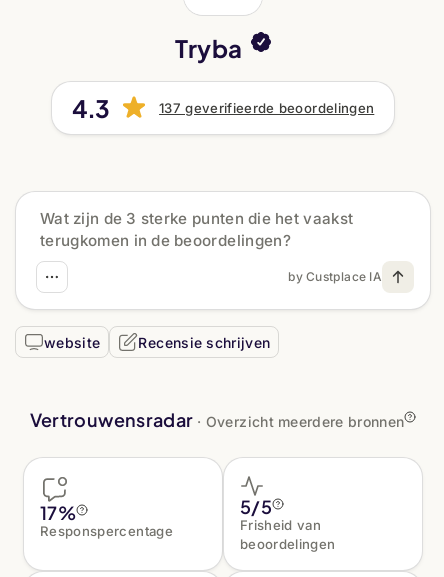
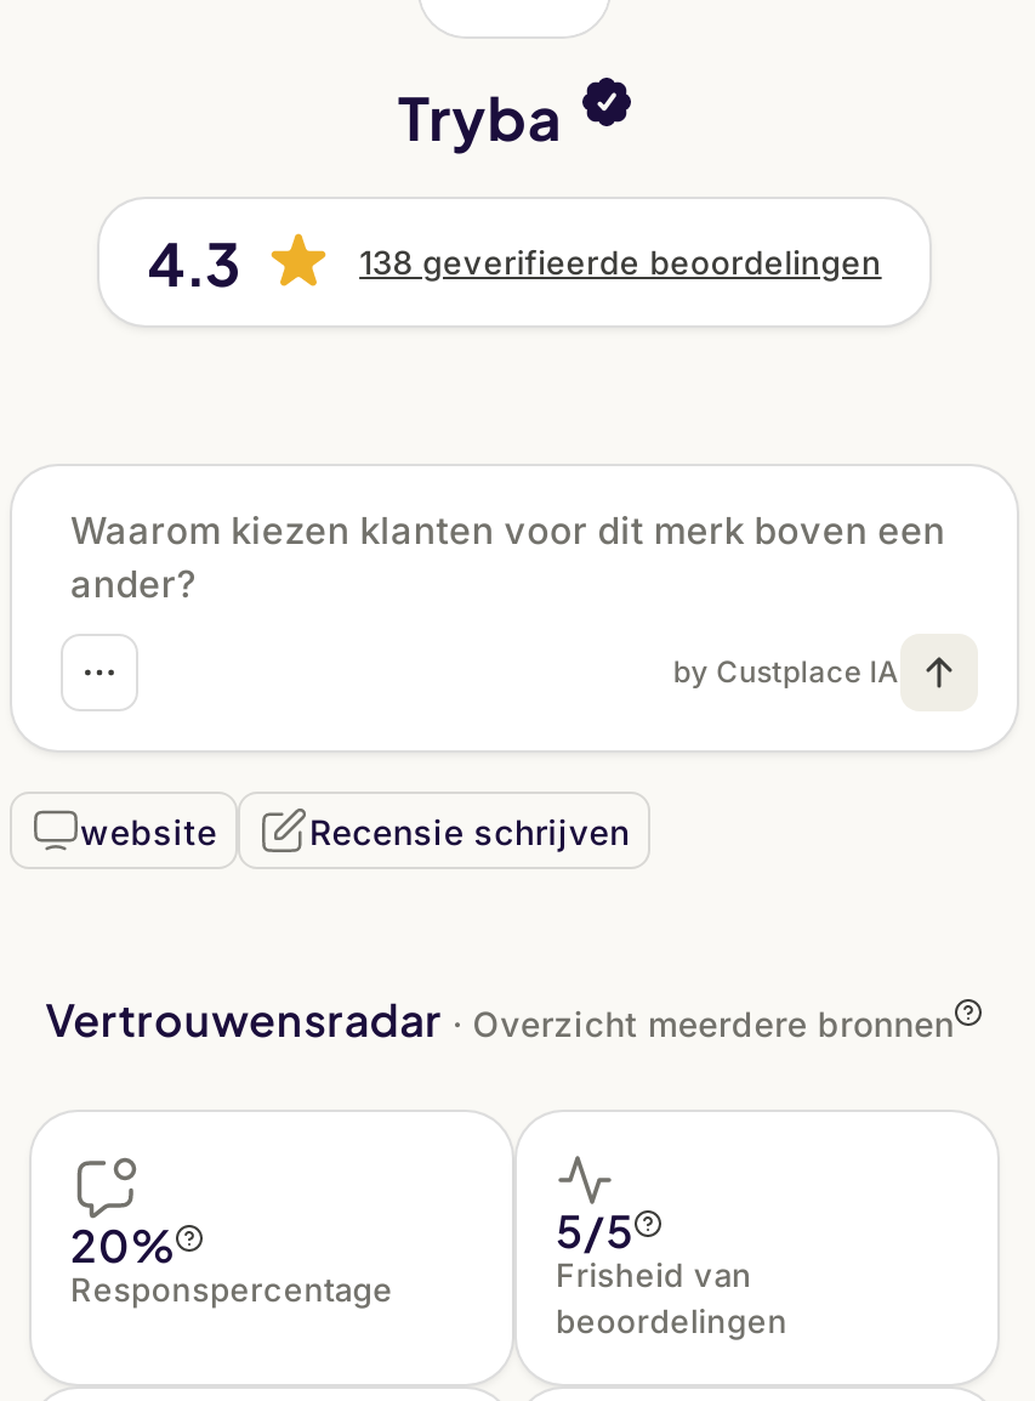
[159,100,374,116] 137 geverifieerde beoordelingen -> [359,243,882,281] 138 geverifieerde beoordelingen
[40,209,353,250] Wat zijn de 3 sterke punten die het vaakst | terugkomen in de beoordelingen? -> [70,508,946,608] Waarom kiezen klanten voor dit merk boven een | ander?
[40,501,76,524] 17% -> [70,1217,175,1273] 20%

